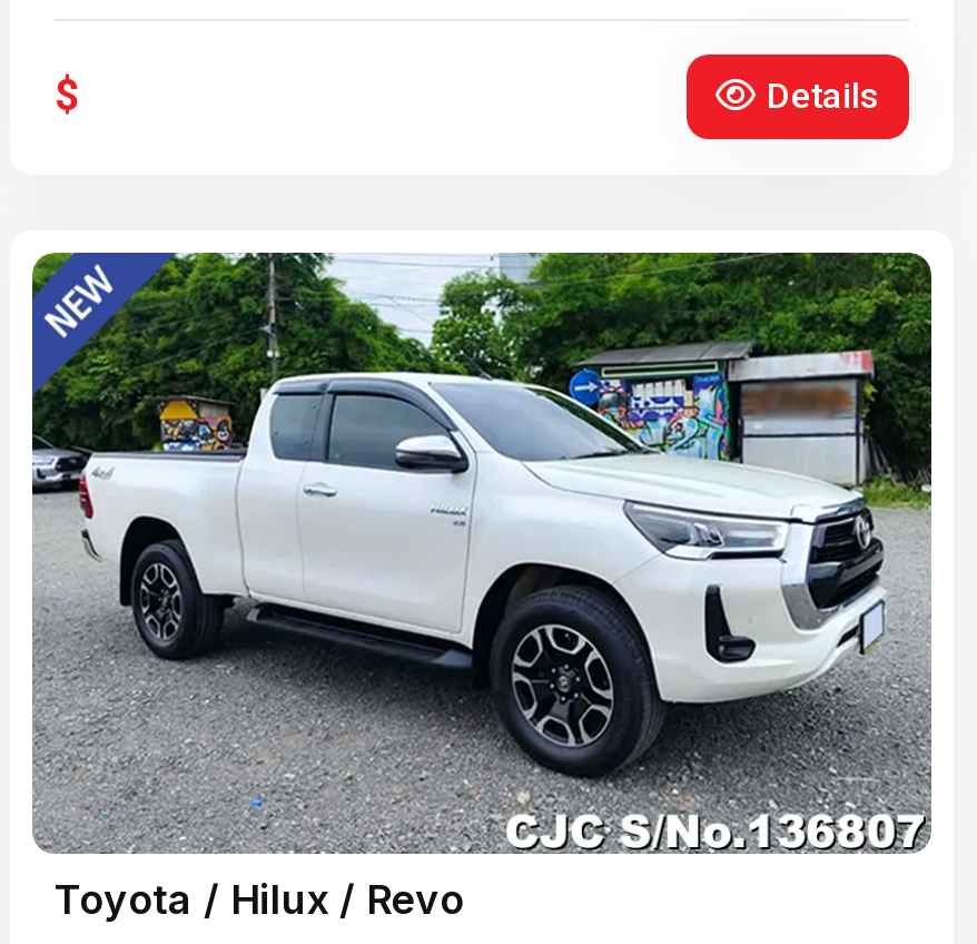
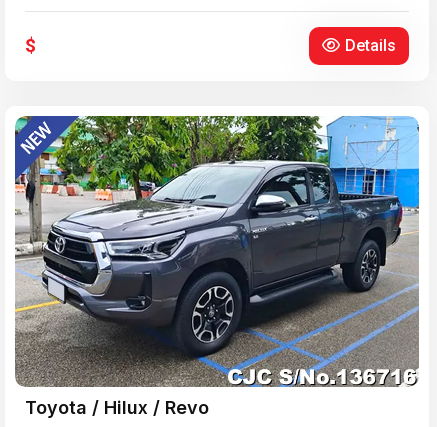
[30,249,934,855] [image] -> [14,115,420,387] [image]

